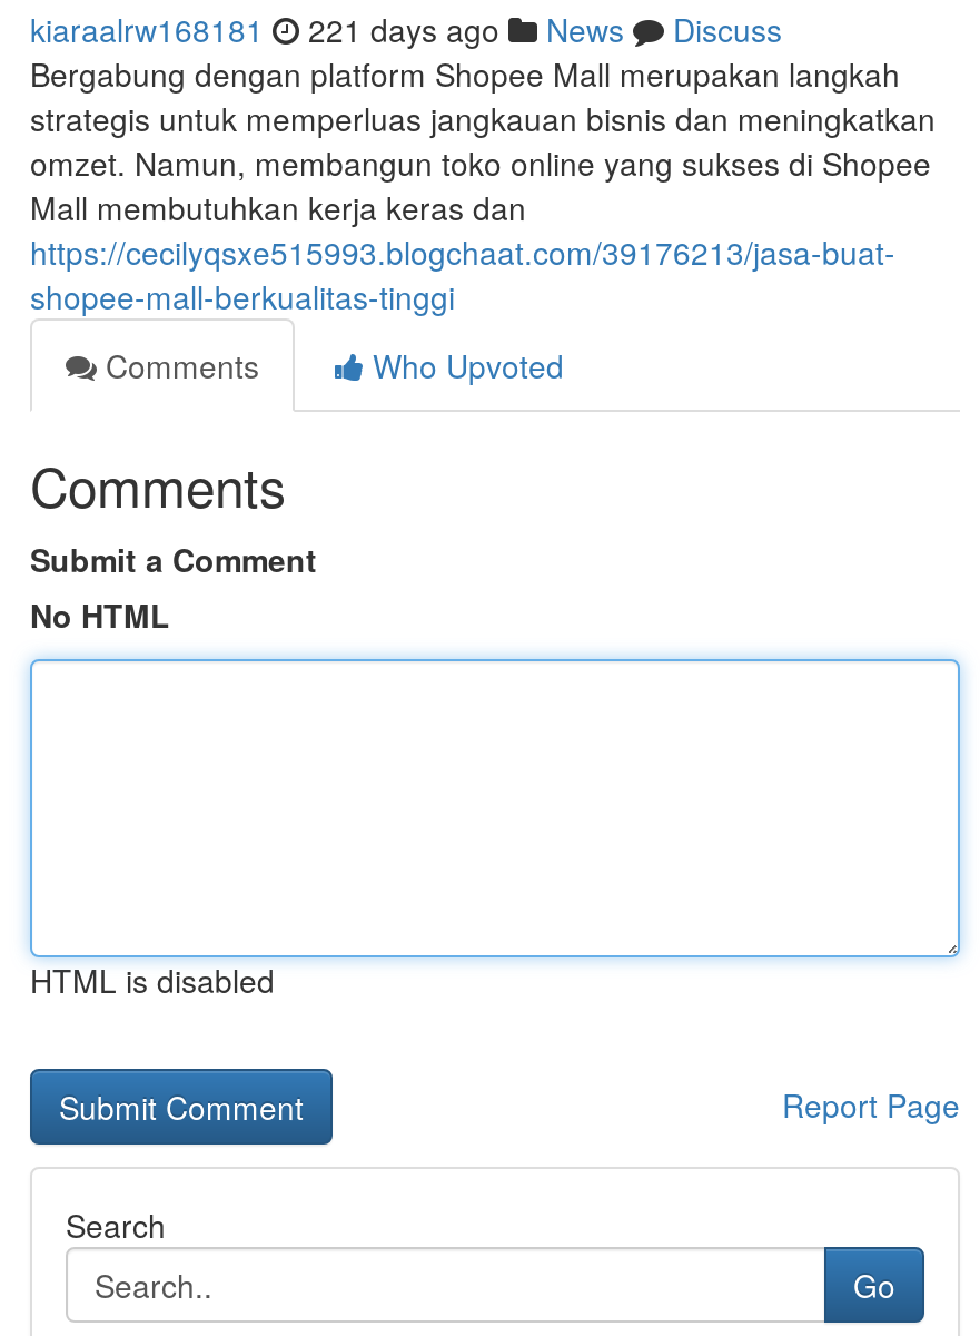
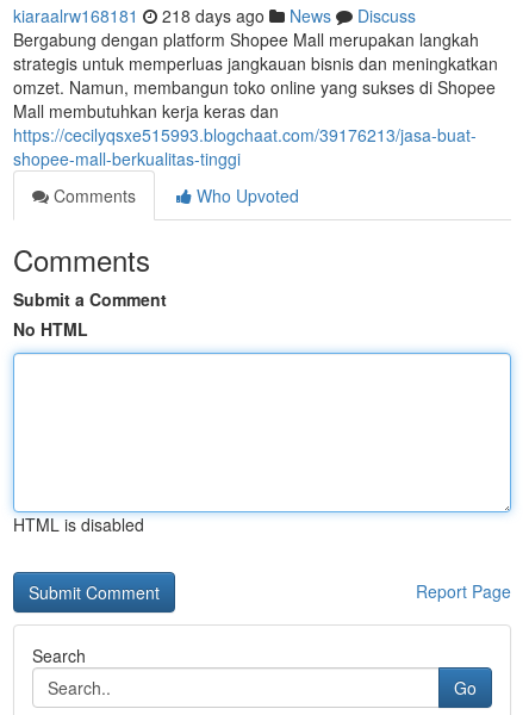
[30,7,782,51] kiaraalrw168181 221 days ago News Discuss -> [13,4,416,27] kiaraalrw168181 218 days ago News Discuss

